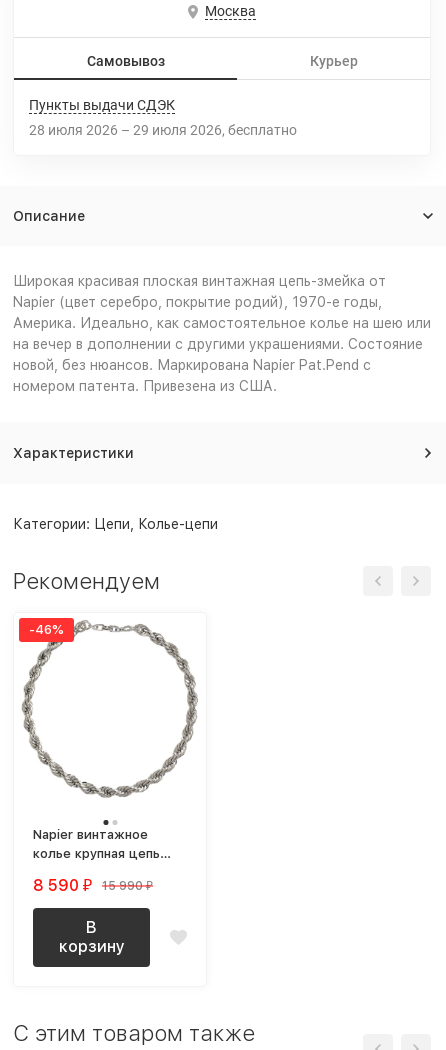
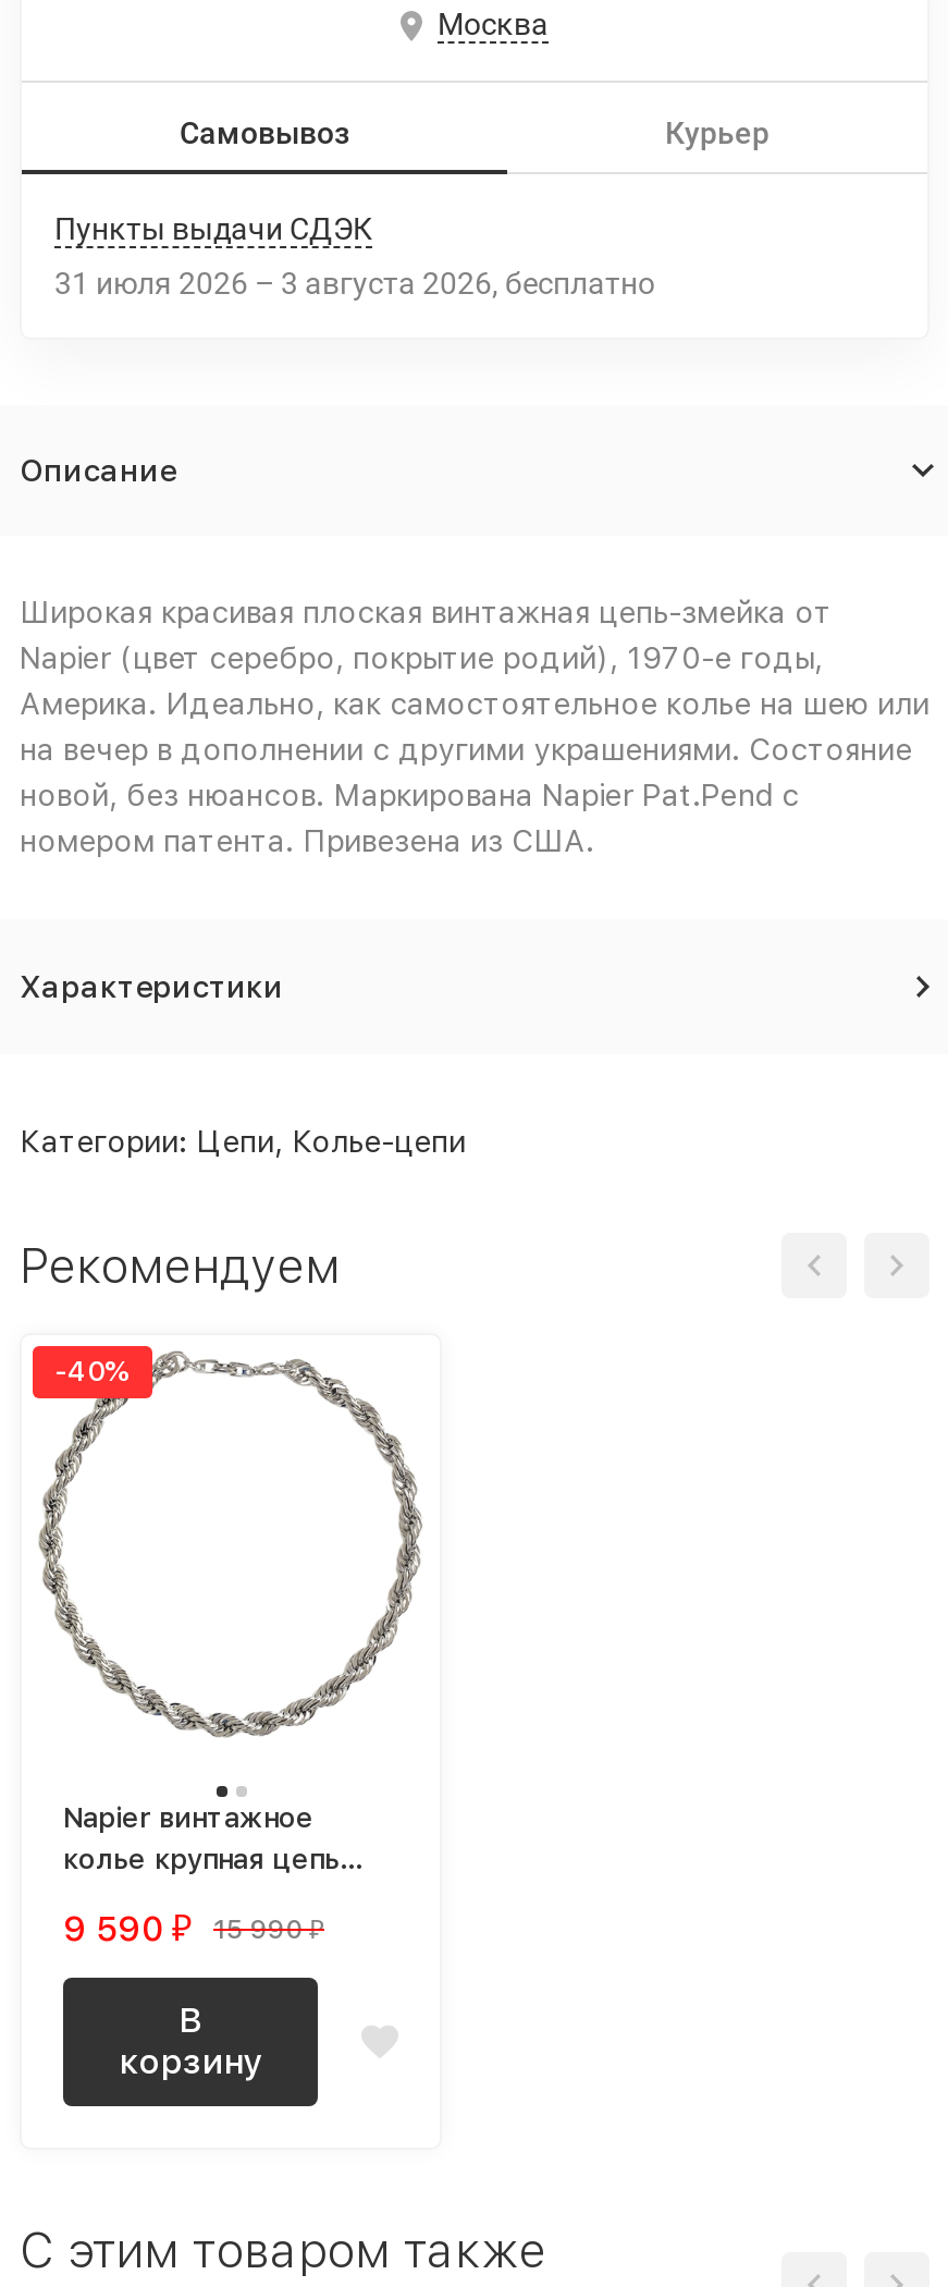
[29,122,297,138] 28 июля 2026 – 29 июля 2026 Бесплатно -> [54,266,655,301] 31 июля 2026 – 3 августа 2026 Бесплатно
[29,622,64,637] -46% -> [54,1355,131,1387] -40%
[33,876,92,895] 8 590 ₽ -> [63,1908,192,1949] 9 590 ₽

